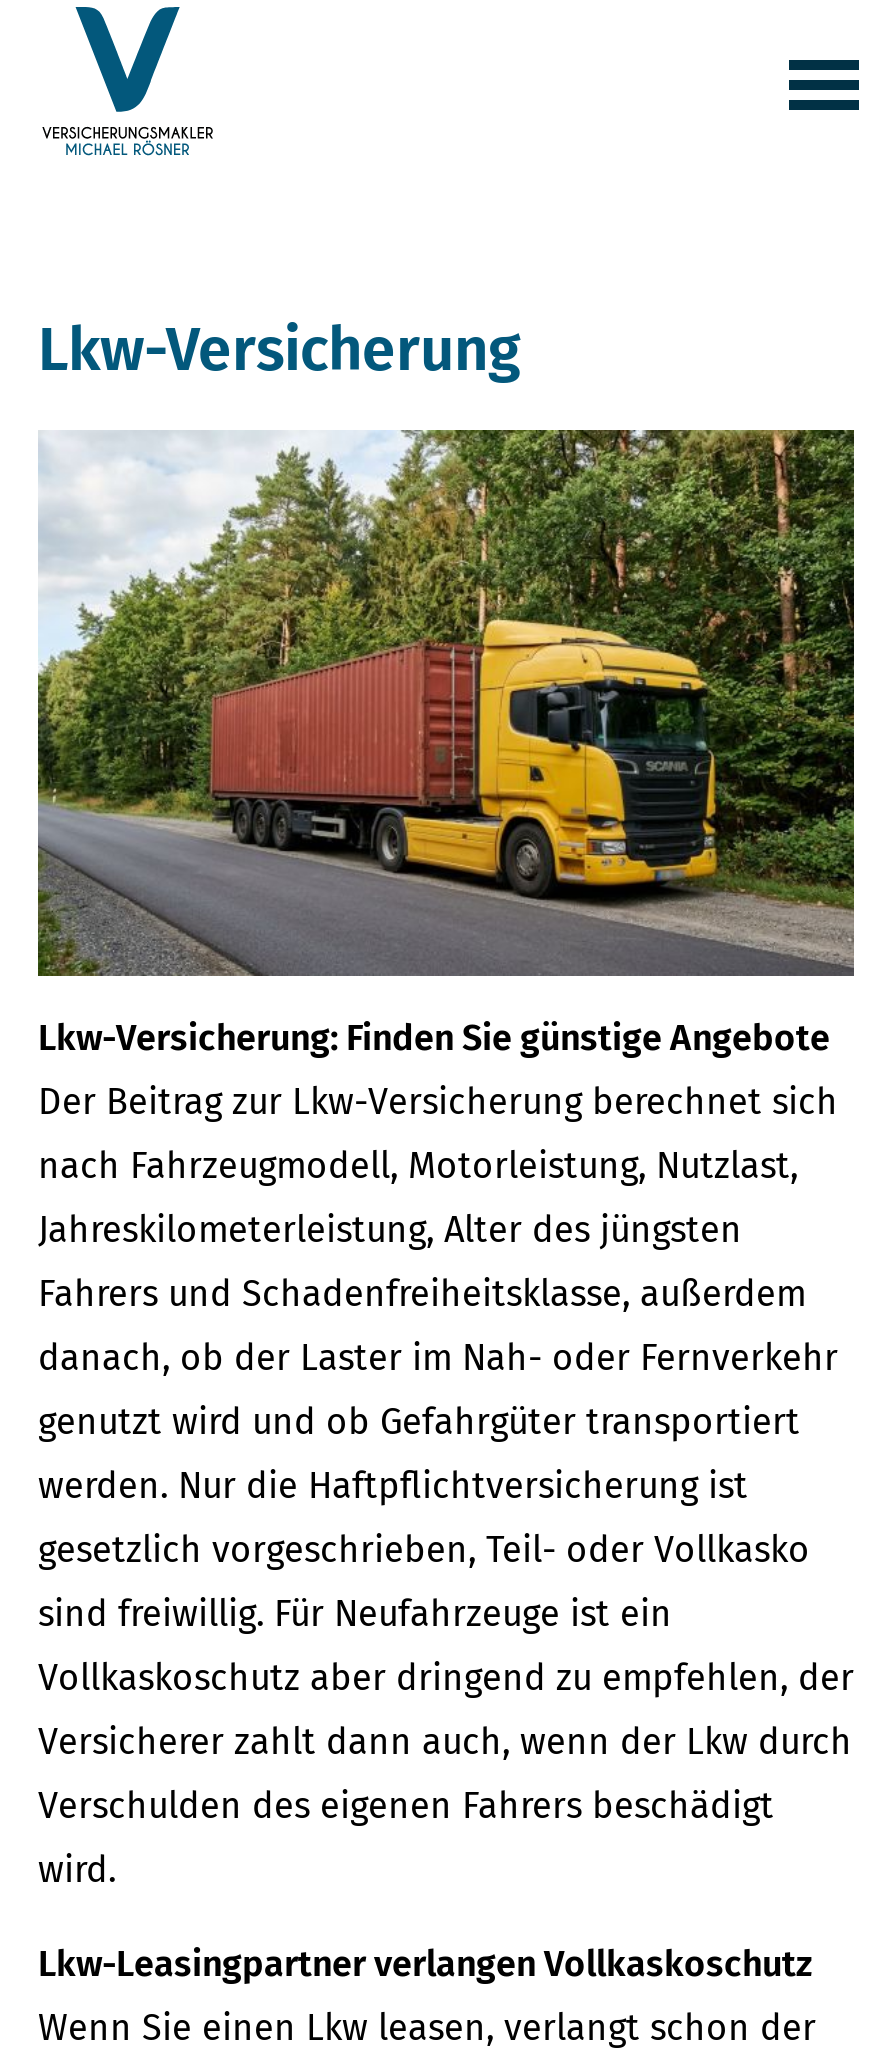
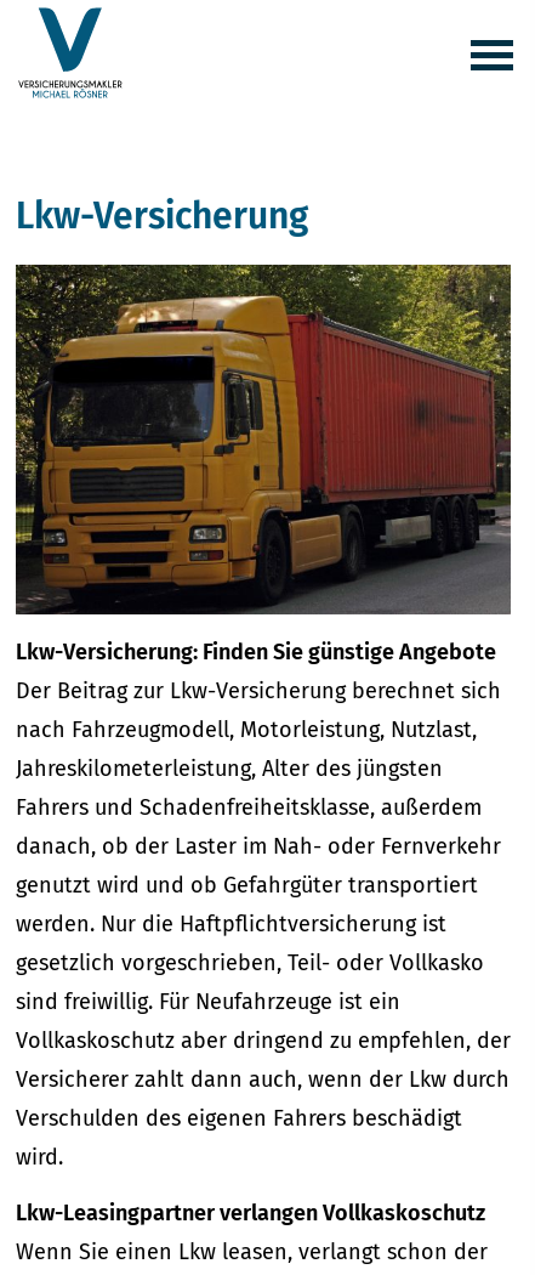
[38,428,854,978] [image] -> [15,263,511,614] [image]

